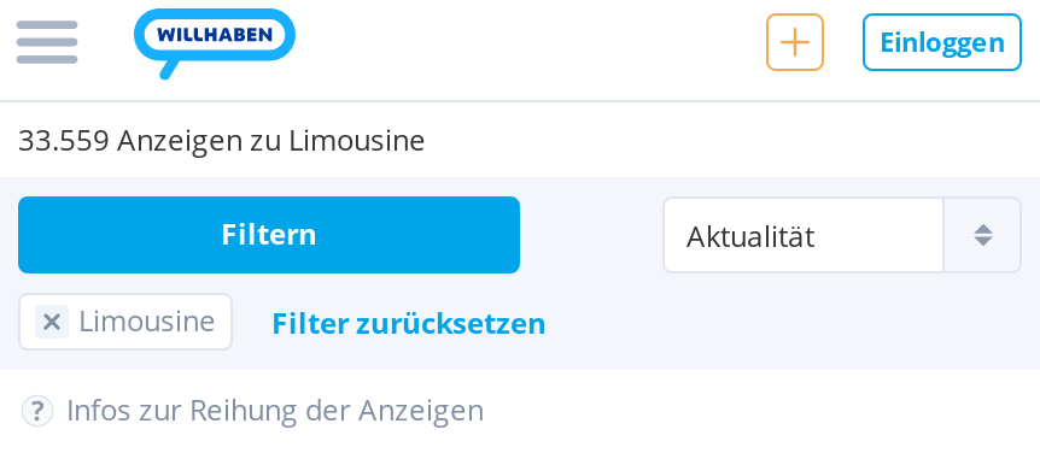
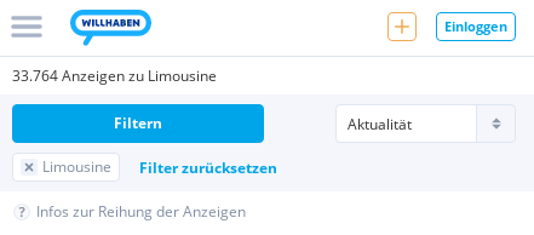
[18,119,426,160] 33.559 Anzeigen zu Limousine -> [12,65,217,86] 33.764 Anzeigen zu Limousine

